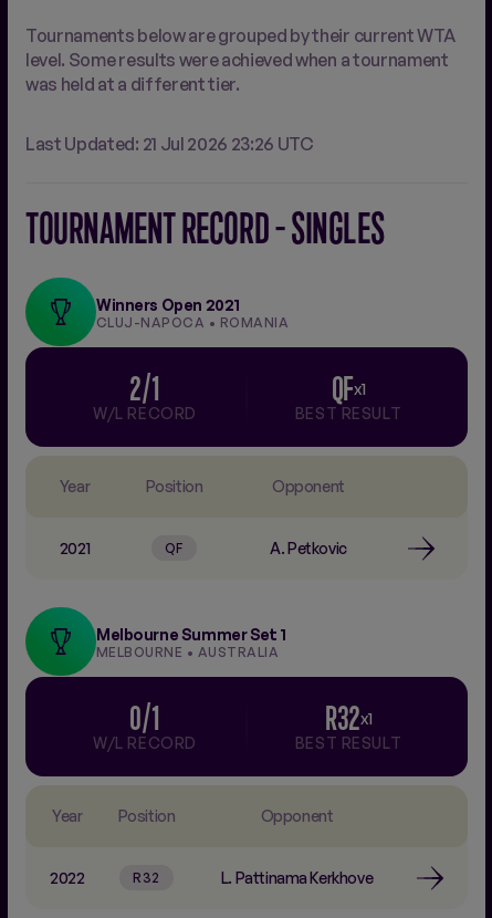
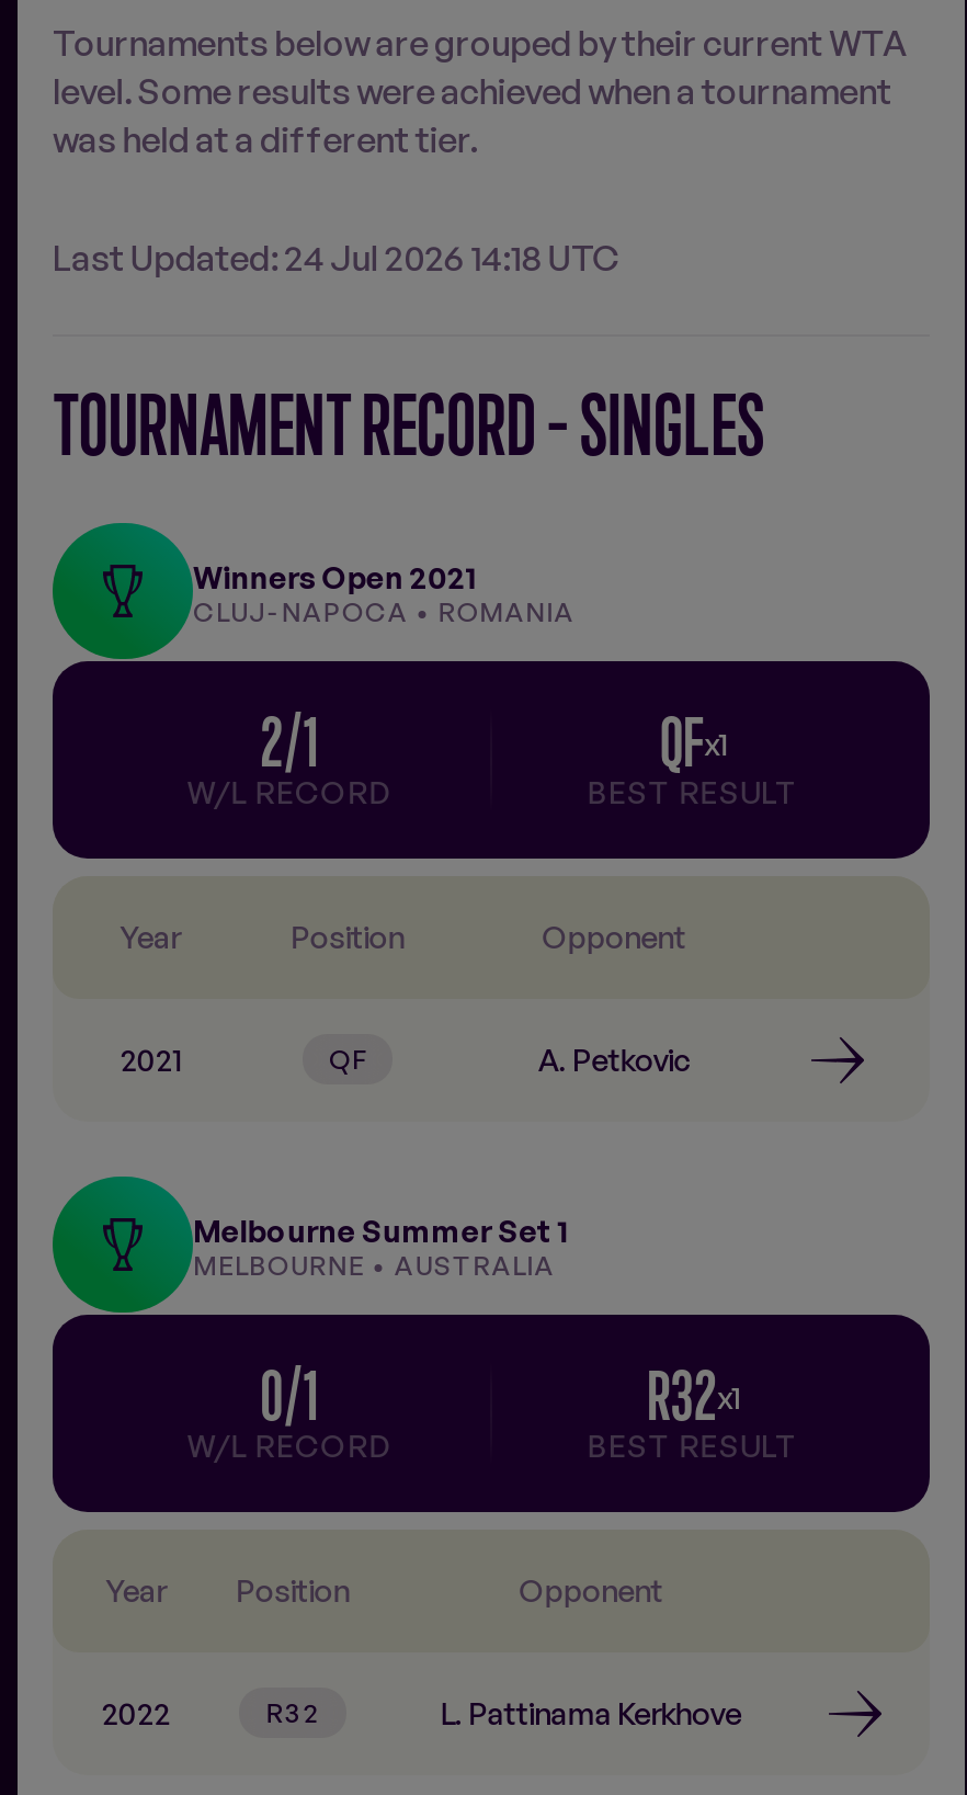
[25,133,314,155] Last Updated: 21 Jul 2026 23:26 UTC -> [53,236,620,280] Last Updated: 24 Jul 2026 14:18 UTC

